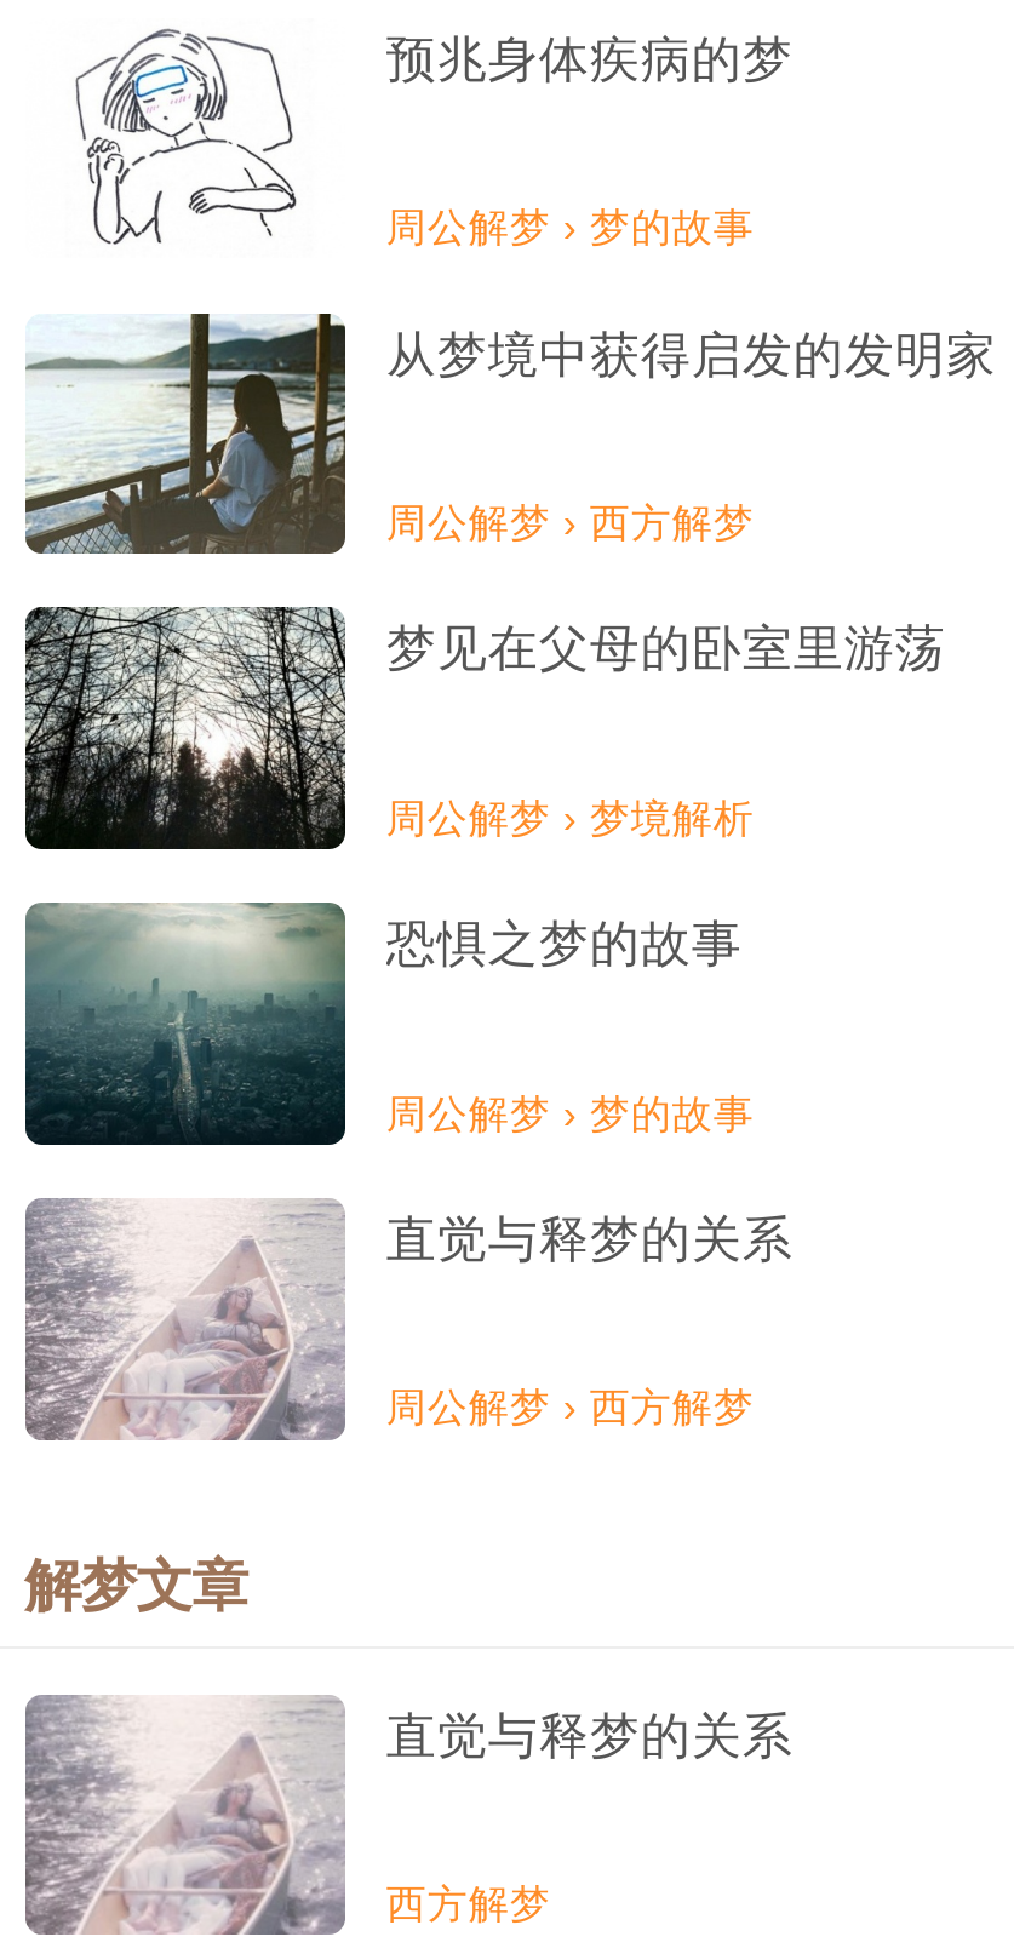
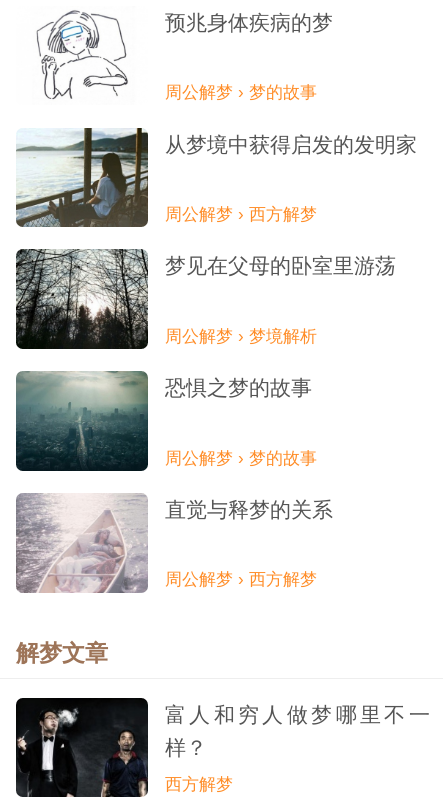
[23,1695,793,1937] [image] | 直觉与释梦的关系 -> [16,697,430,798] [image] | 富人和穷人做梦哪里不一 | 样？

